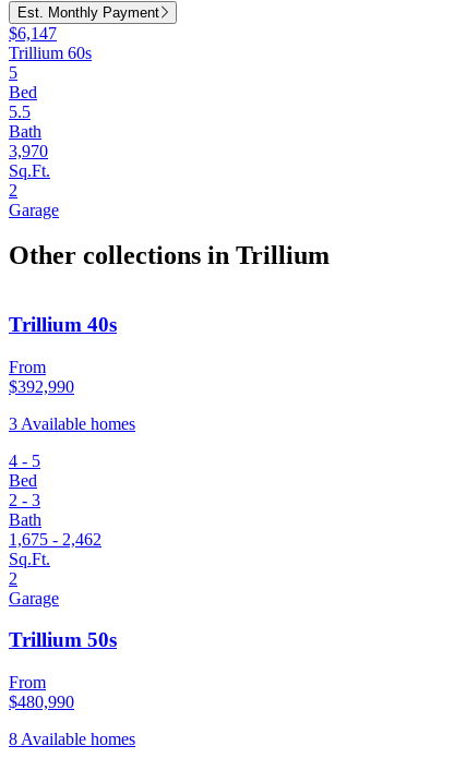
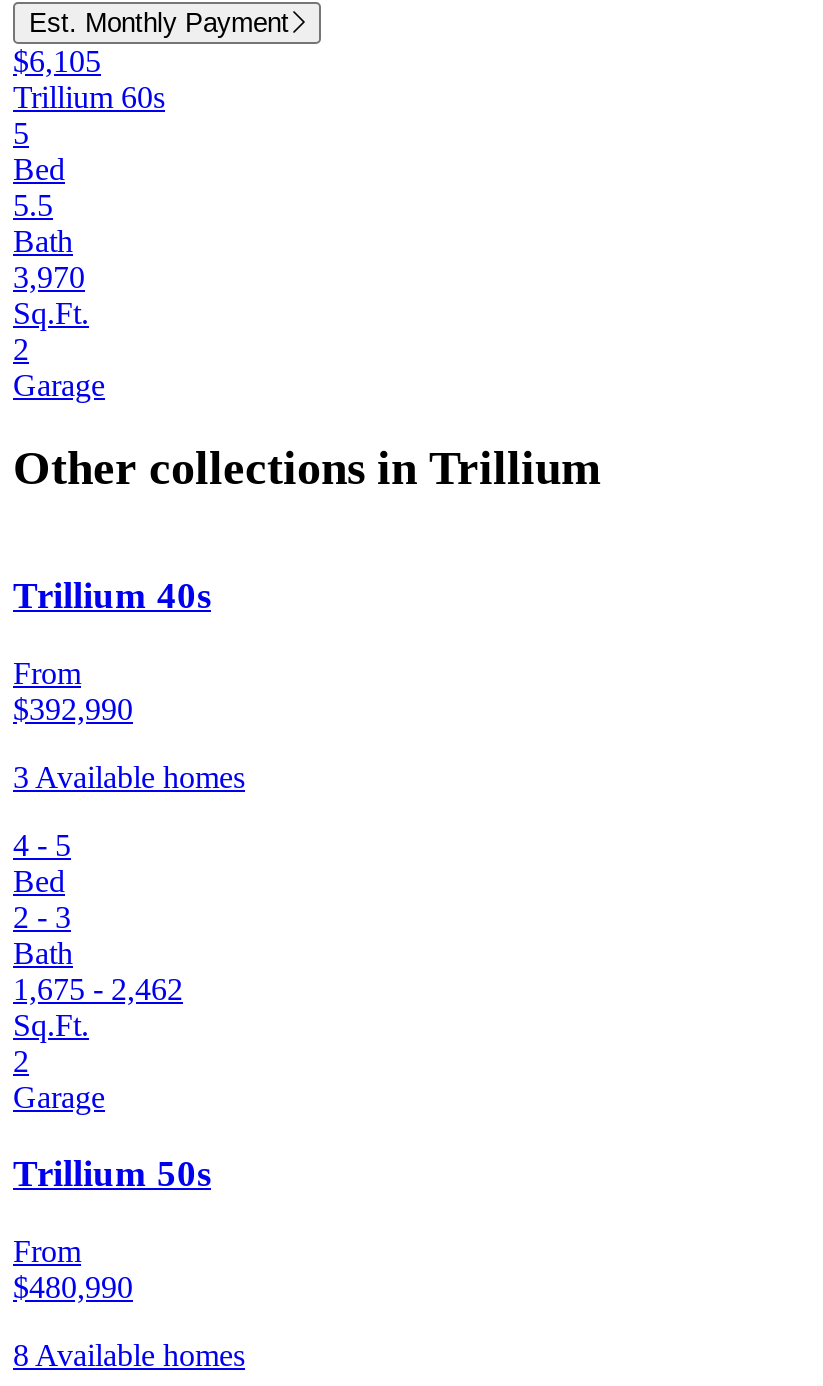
[9,23,57,42] $6,147 -> [13,43,101,77] $6,105

